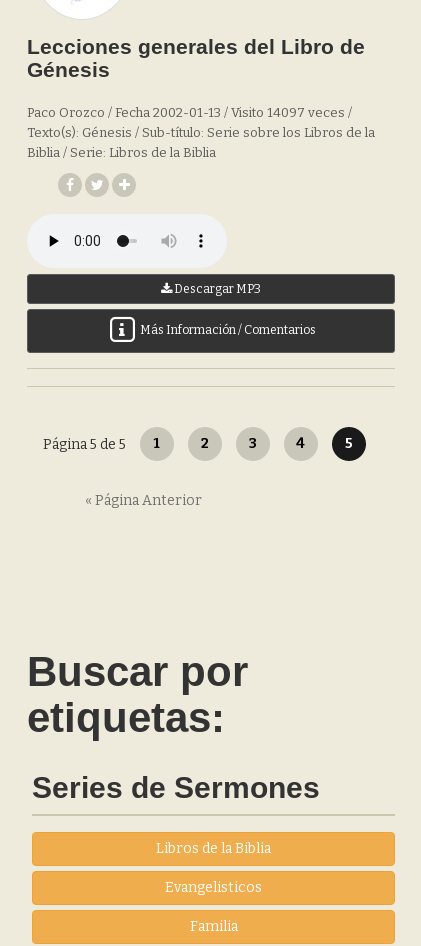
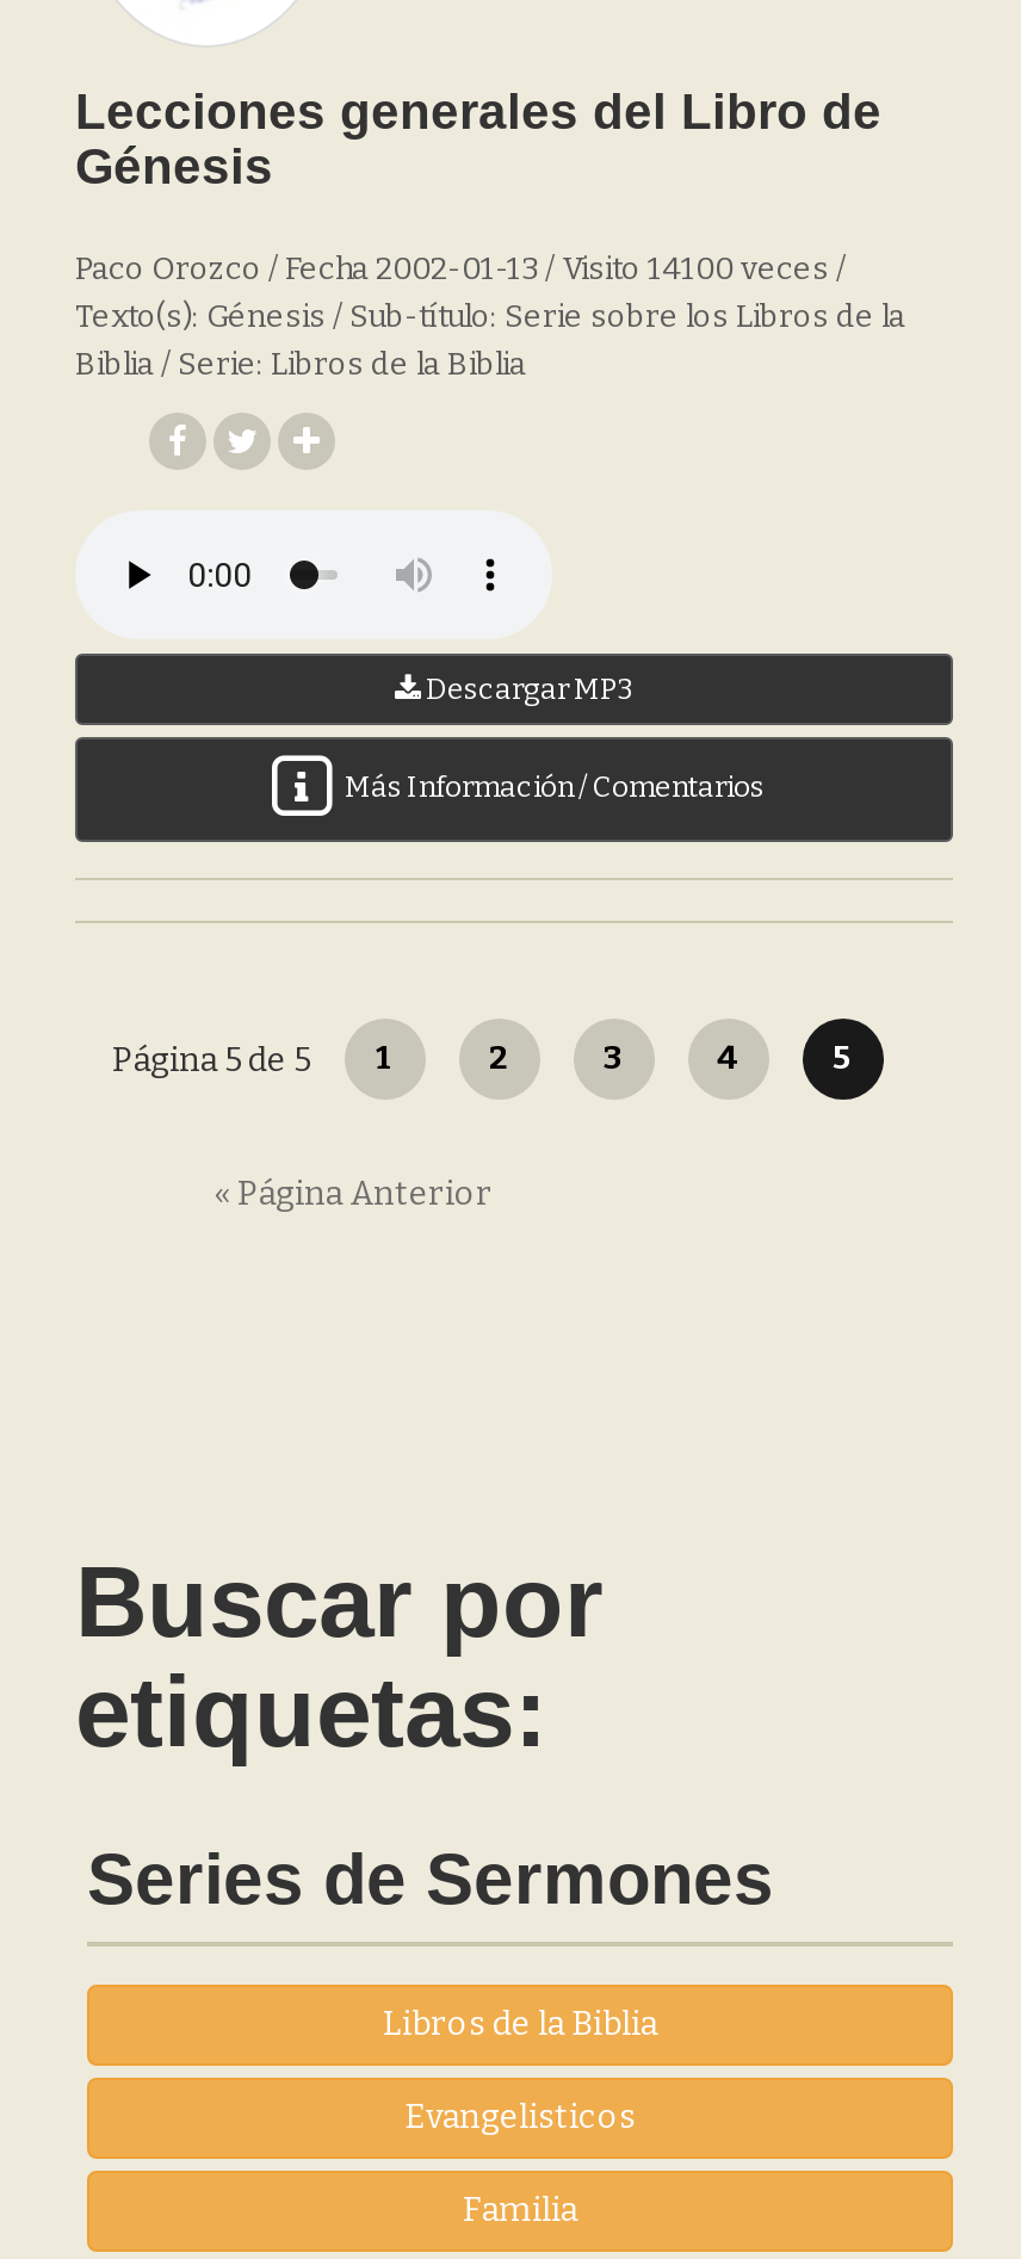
[27,104,352,119] Paco Orozco / Fecha 2002-01-13 / Visito 14097 veces / -> [75,249,846,285] Paco Orozco / Fecha 2002-01-13 / Visito 14100 veces /

